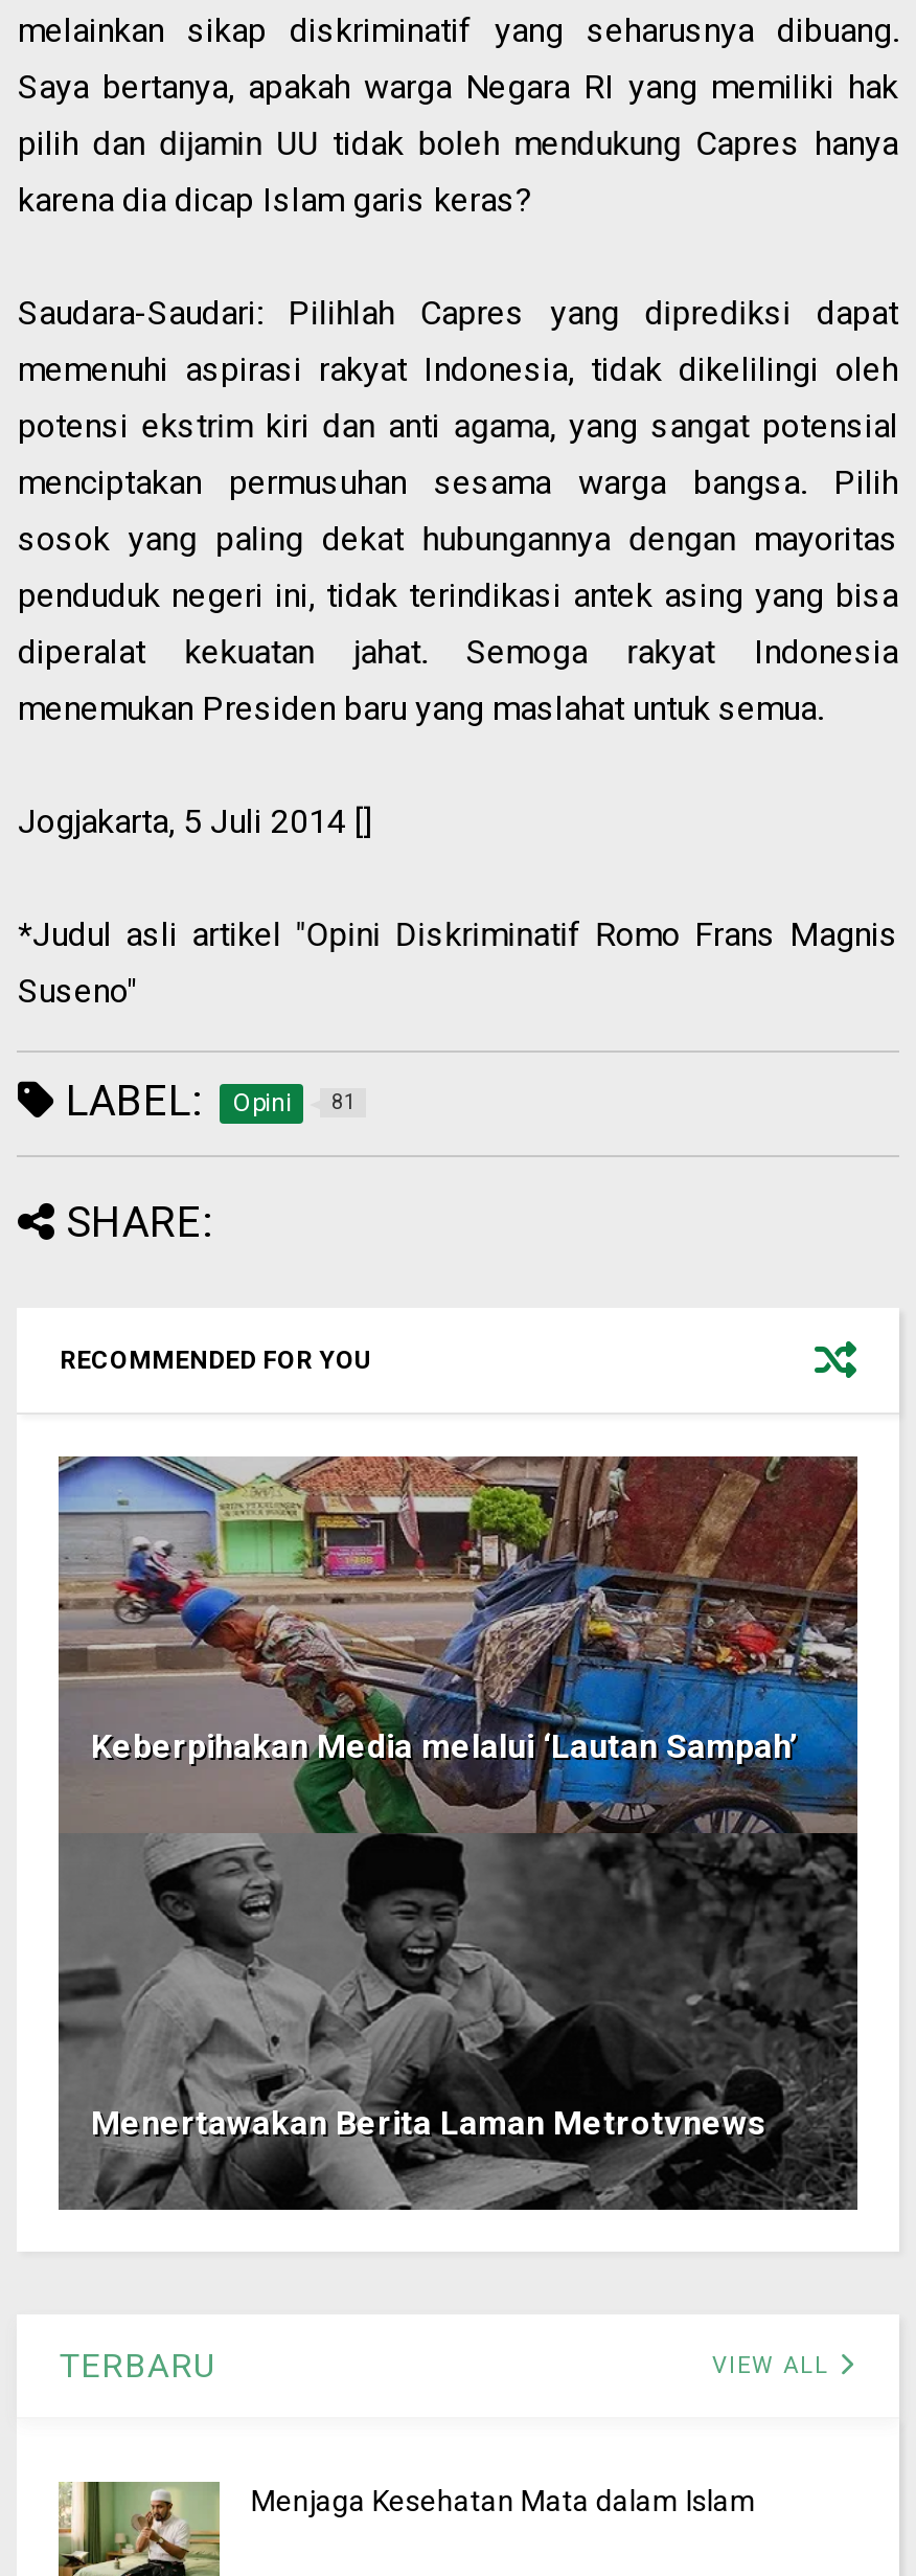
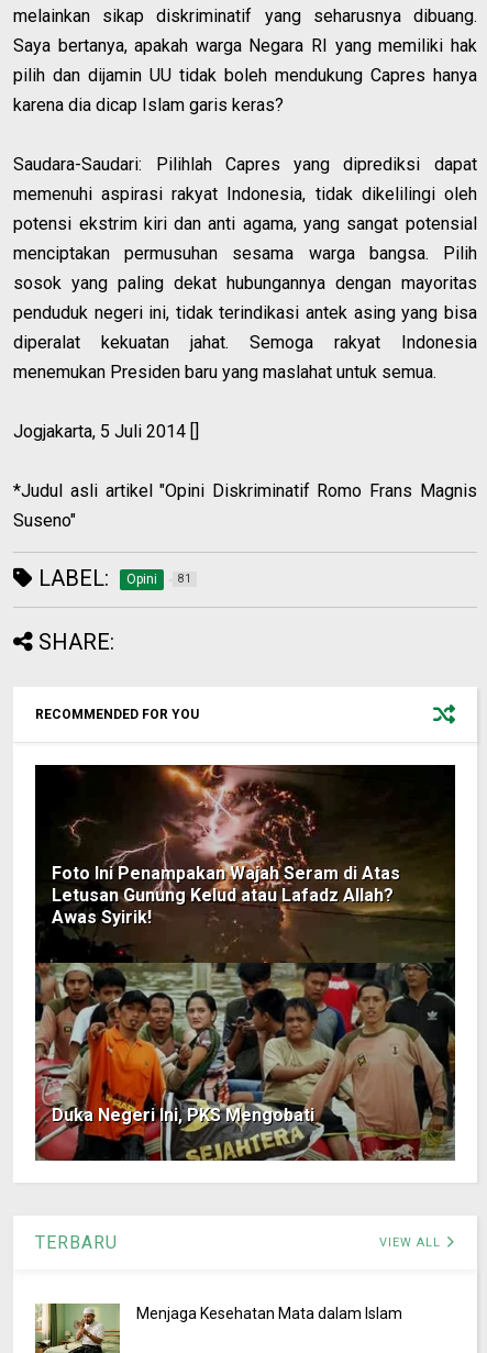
[56,1454,860,2212] [image] | Keberpihakan Media melalui ‘Lautan Sampah’ -> [34,764,456,1162] [image] | Foto Ini Penampakan Wajah Seram di Atas | Letusan Gunung Kelud atau Lafadz Allah? | Awas Syirik!
[91,2103,766,2143] Menertawakan Berita Laman Metrotvnews -> [52,1105,315,1126] Duka Negeri Ini, PKS Mengobati

